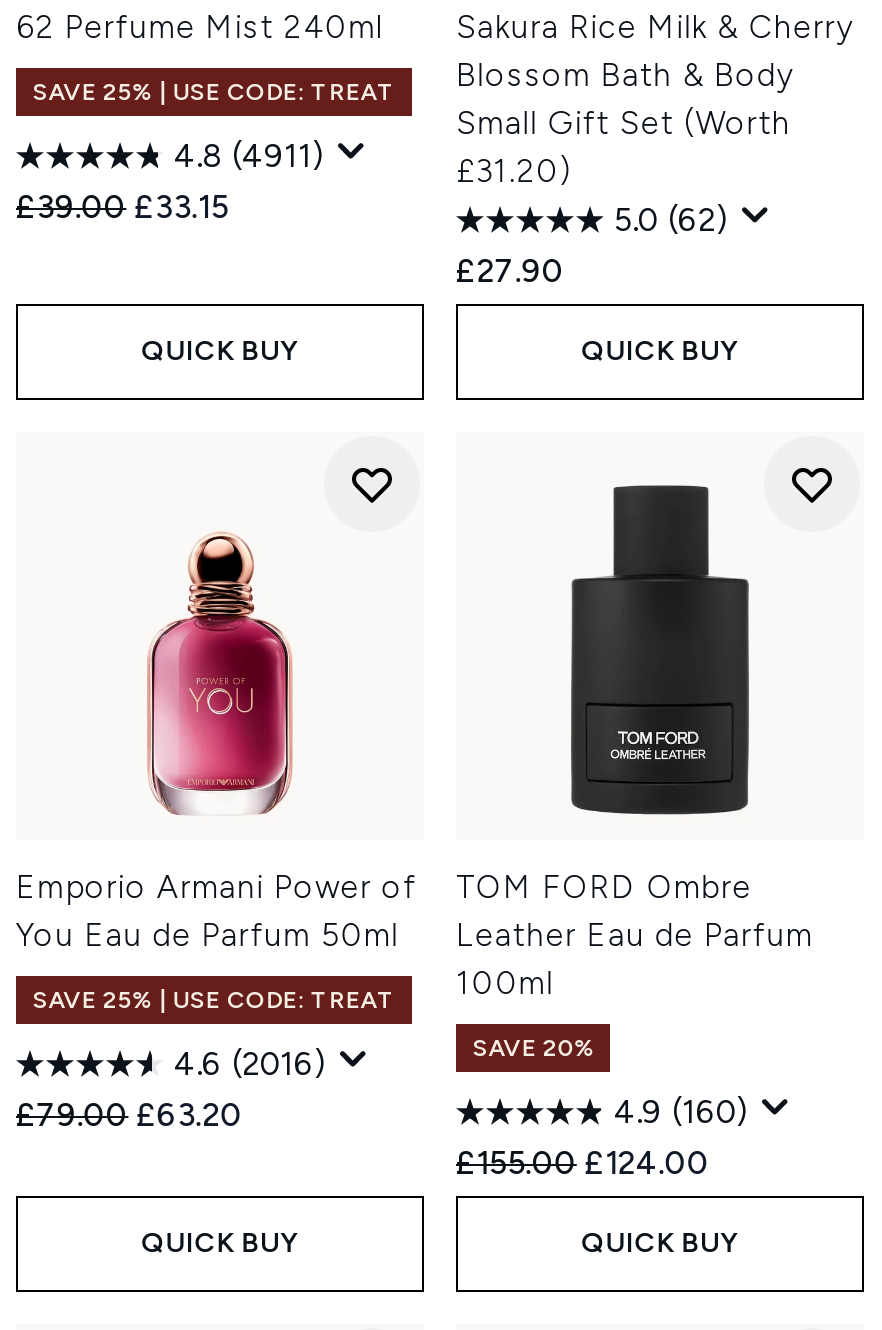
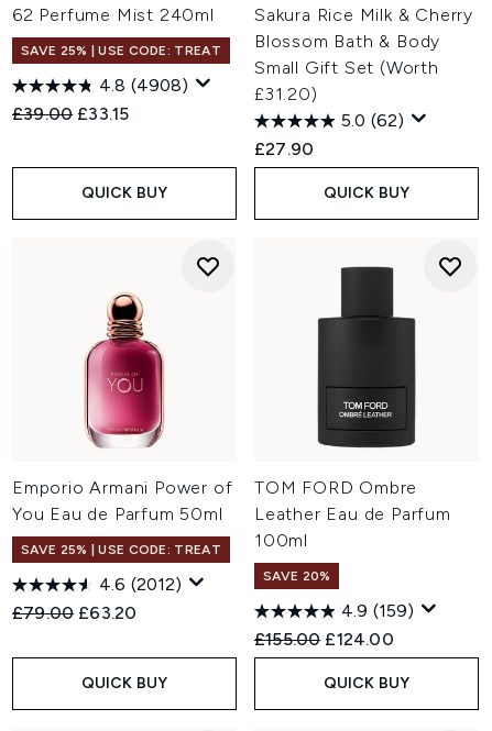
[174,136,324,174] 4.8 (4911) -> [99,75,188,96] 4.8 (4908)
[174,1044,326,1082] 4.6 (2016) -> [99,574,182,595] 4.6 (2012)
[614,1092,748,1130] 4.9 (160) -> [341,600,414,621] 4.9 (159)

